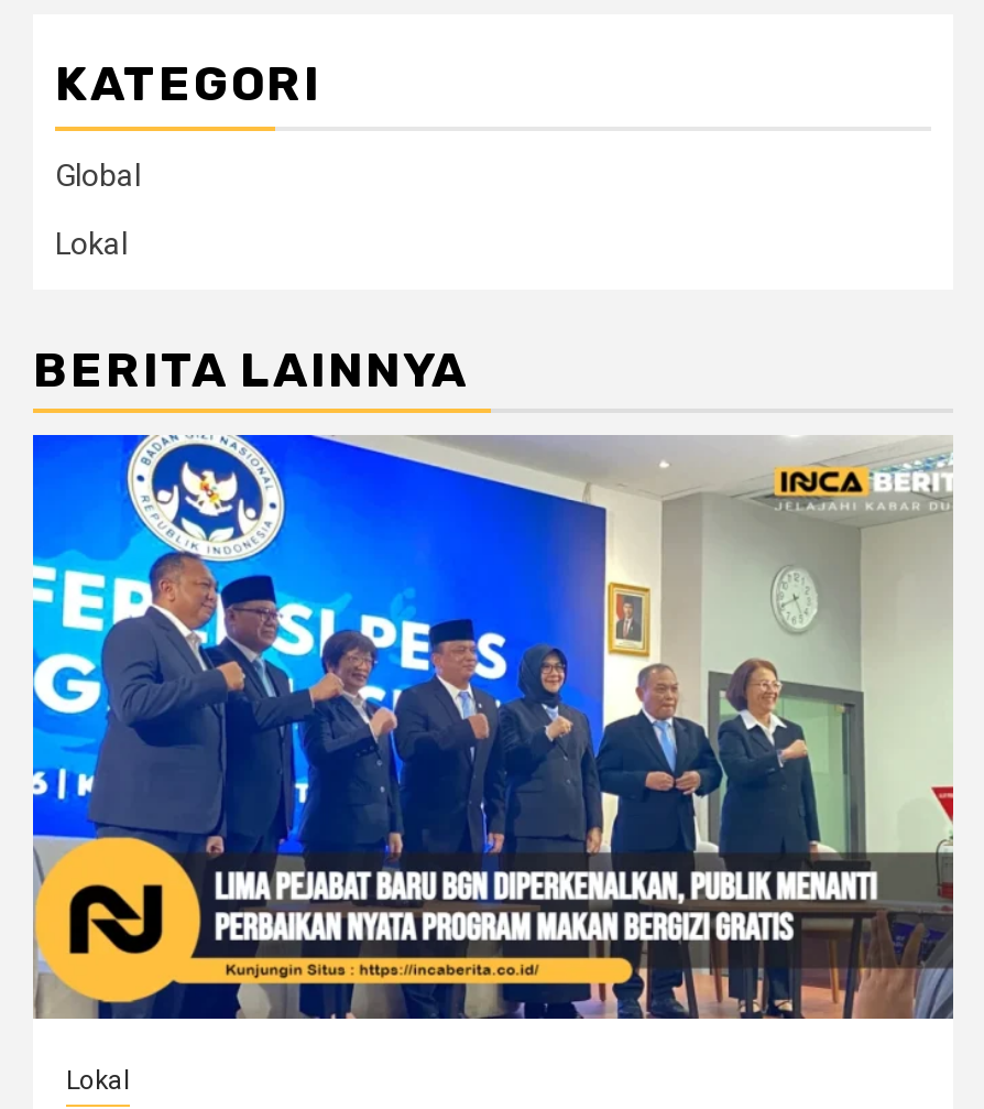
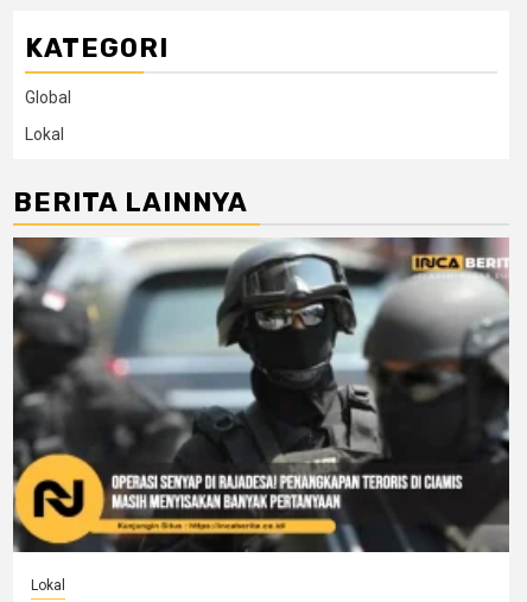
[31,433,955,1021] [image] -> [12,236,510,553] [image]

